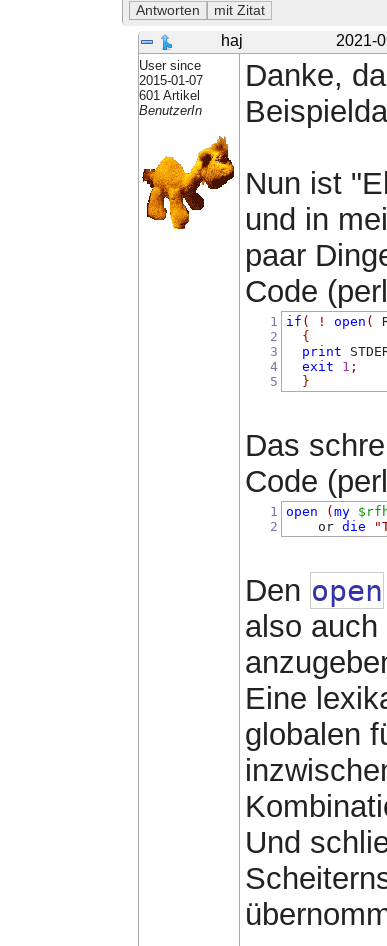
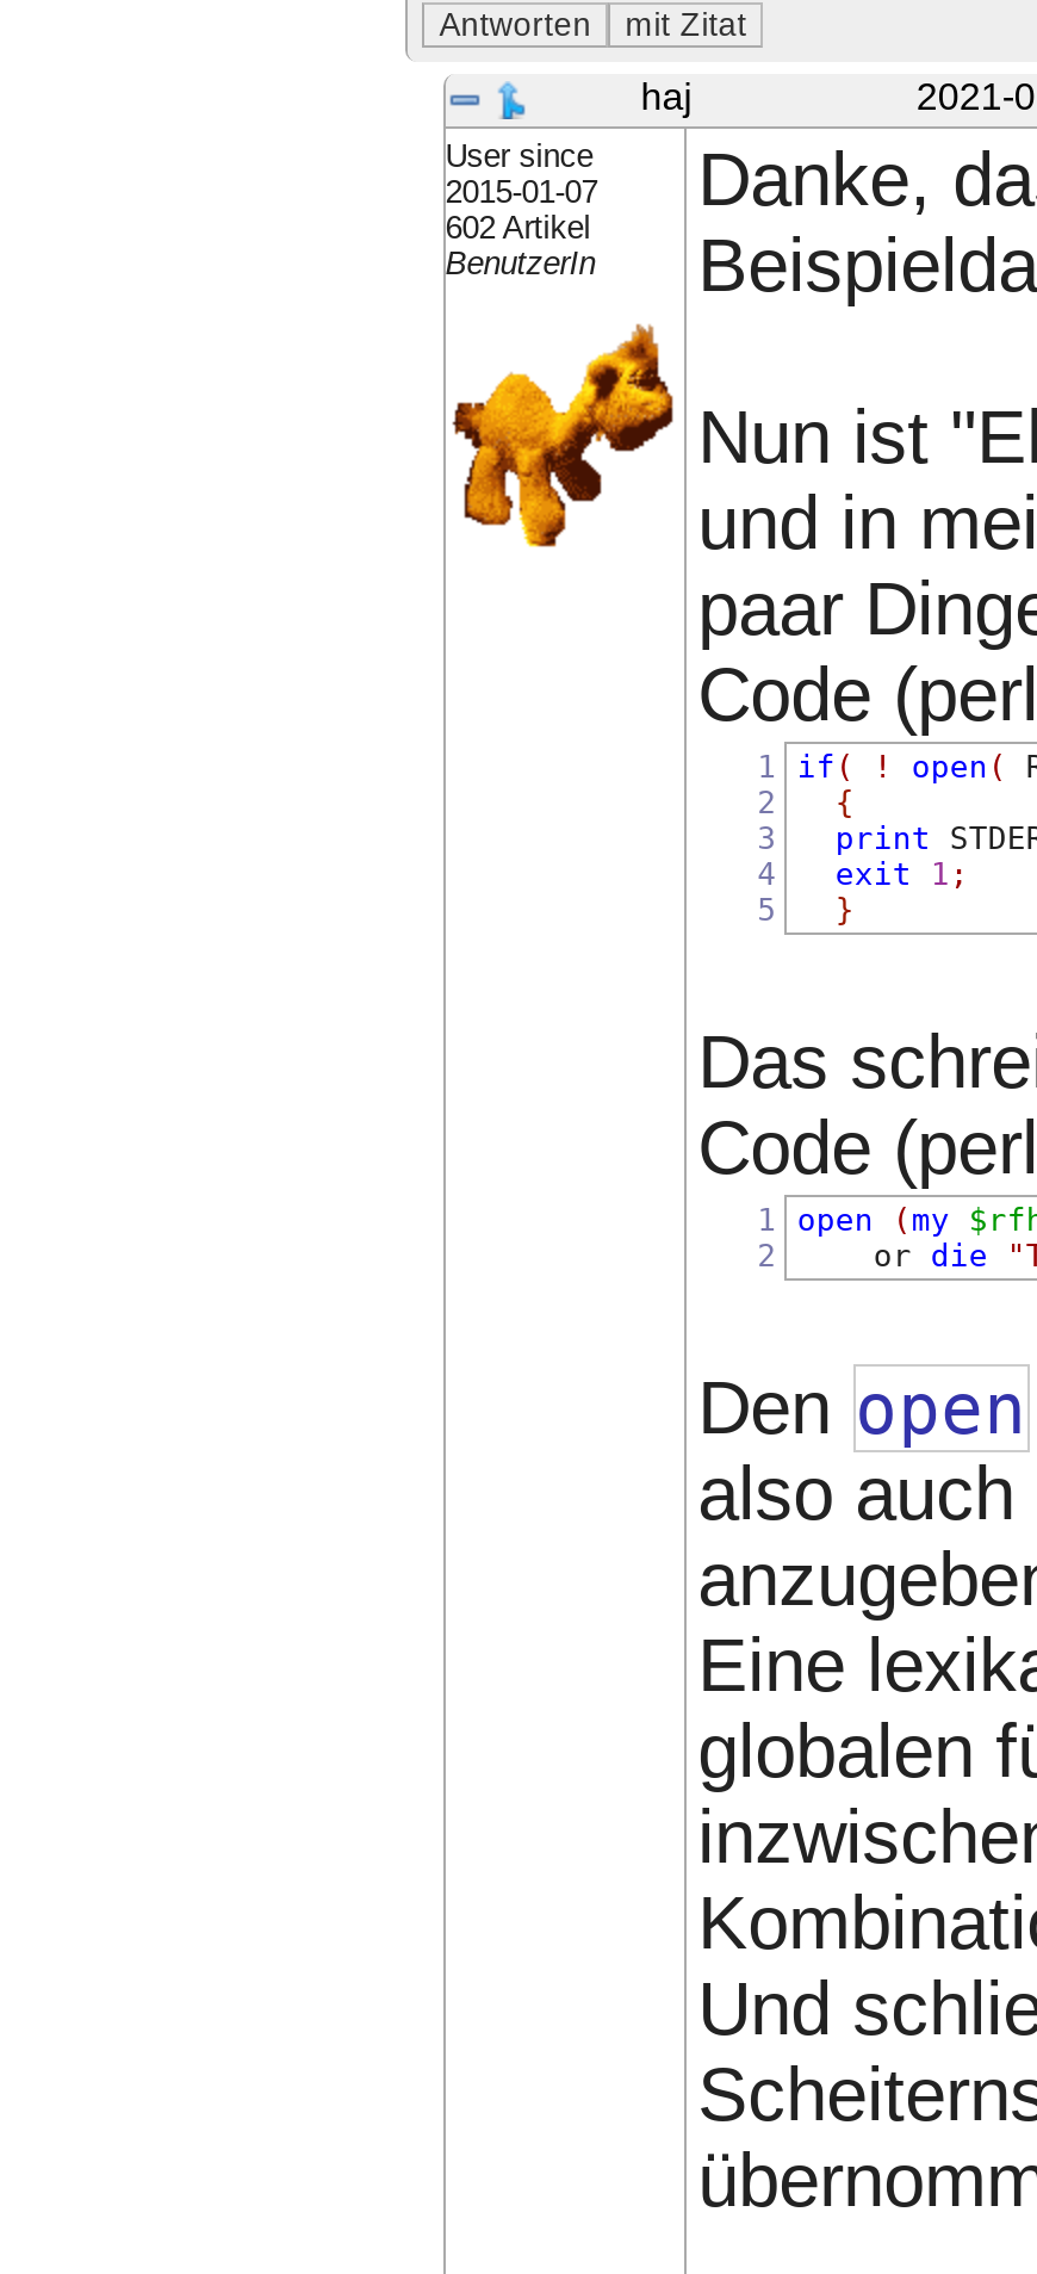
[139,88,200,103] 601 Artikel -> [445,209,591,245] 602 Artikel

